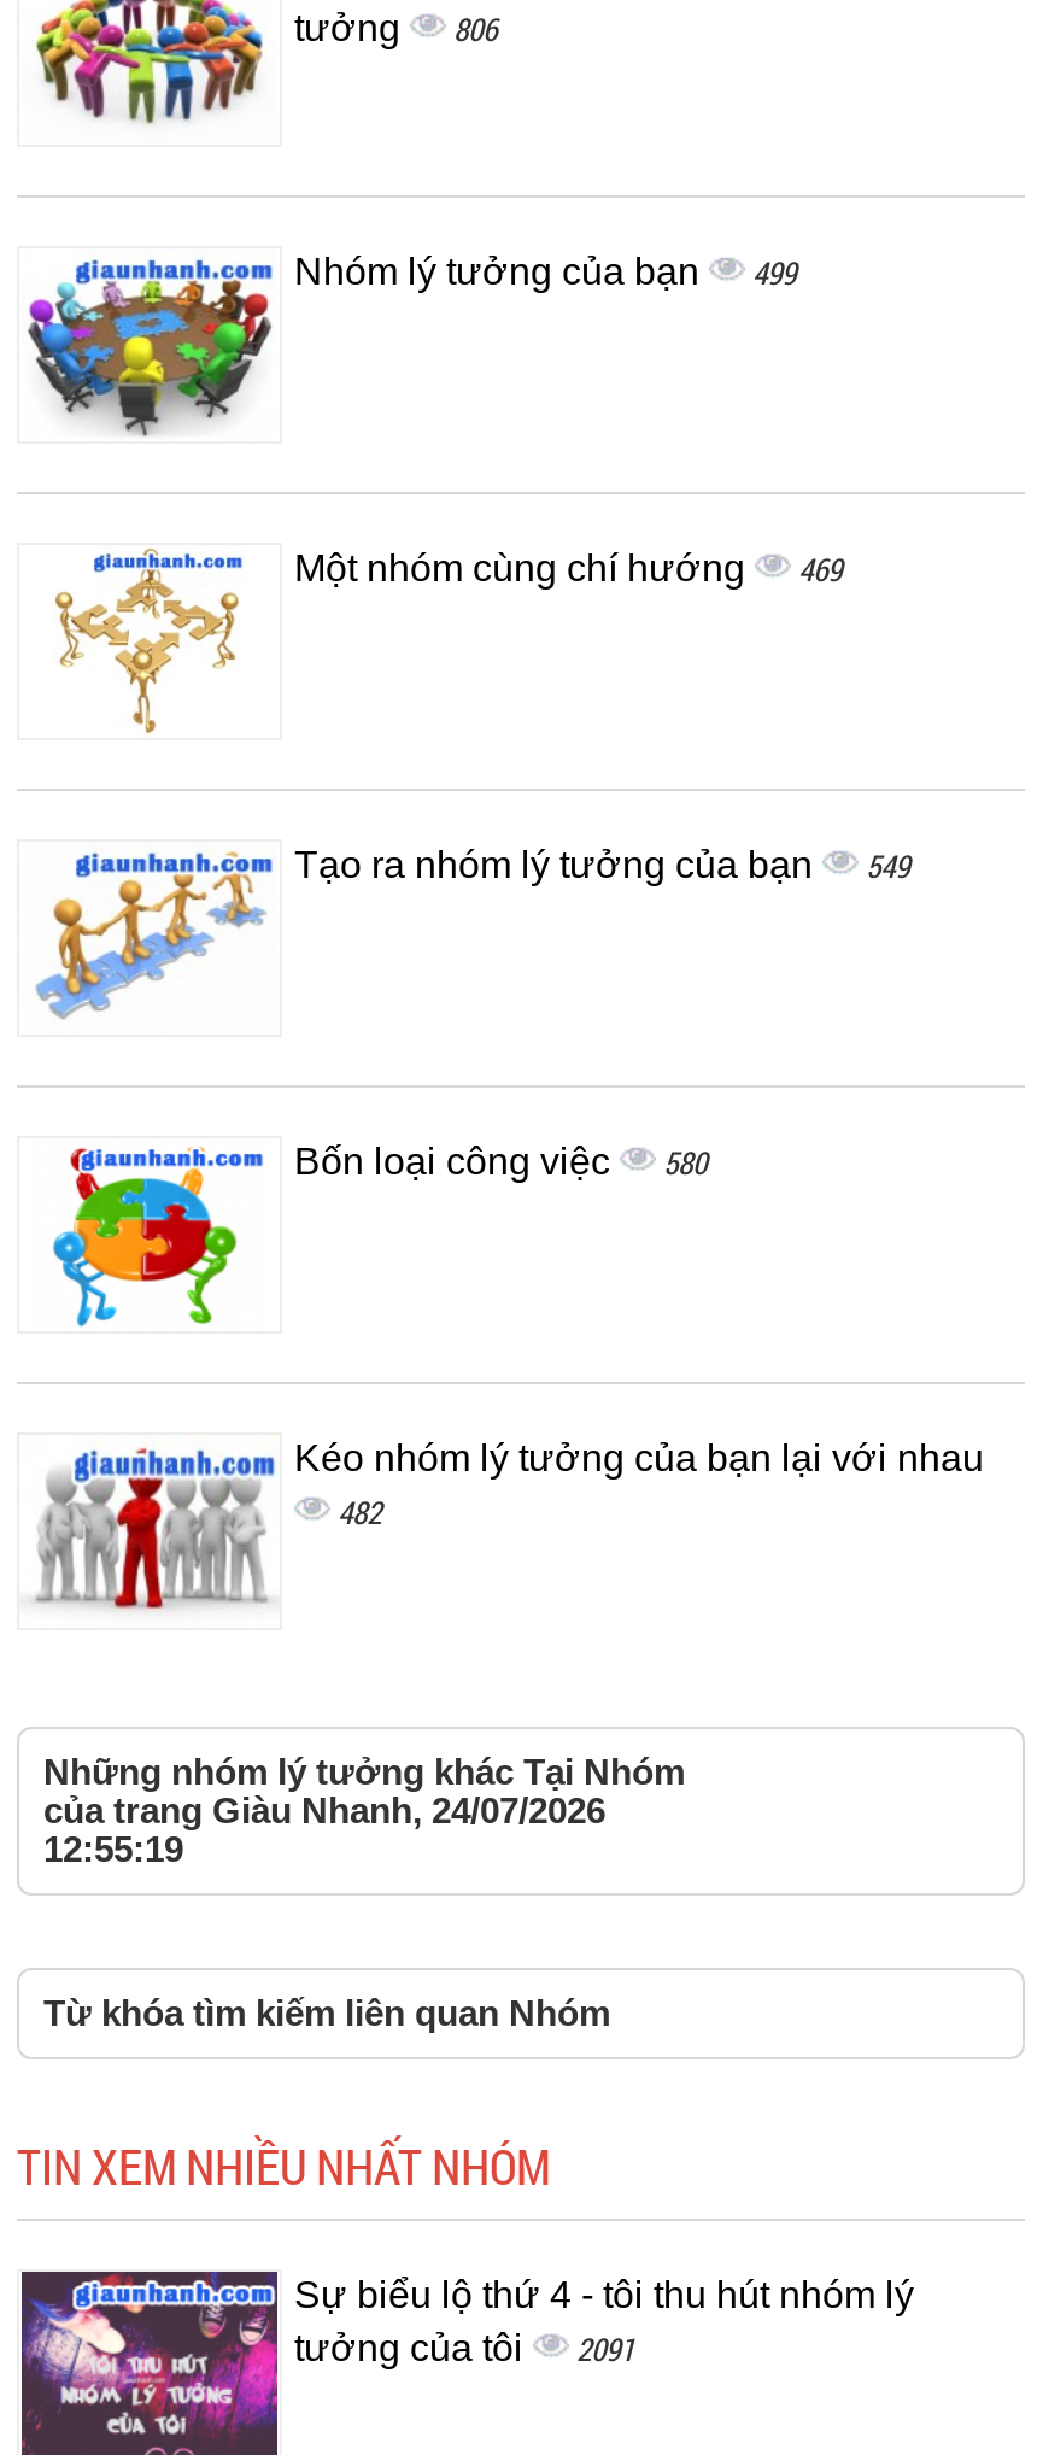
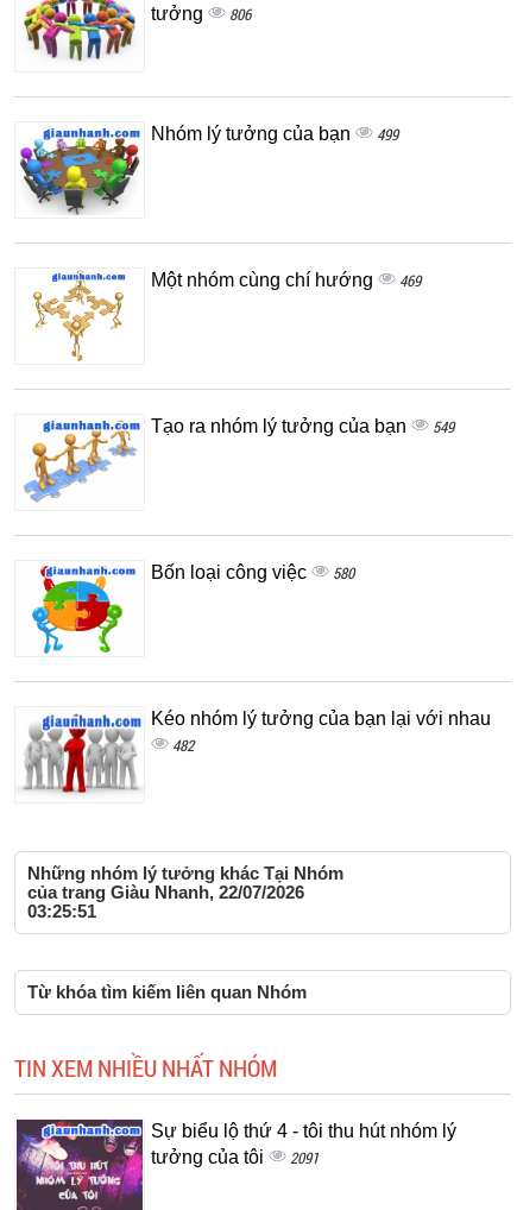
[43,1789,605,1830] của trang Giàu Nhanh, 24/07/2026 -> [27,882,304,902] của trang Giàu Nhanh, 22/07/2026
[43,1828,183,1869] 12:55:19 -> [27,901,96,921] 03:25:51

